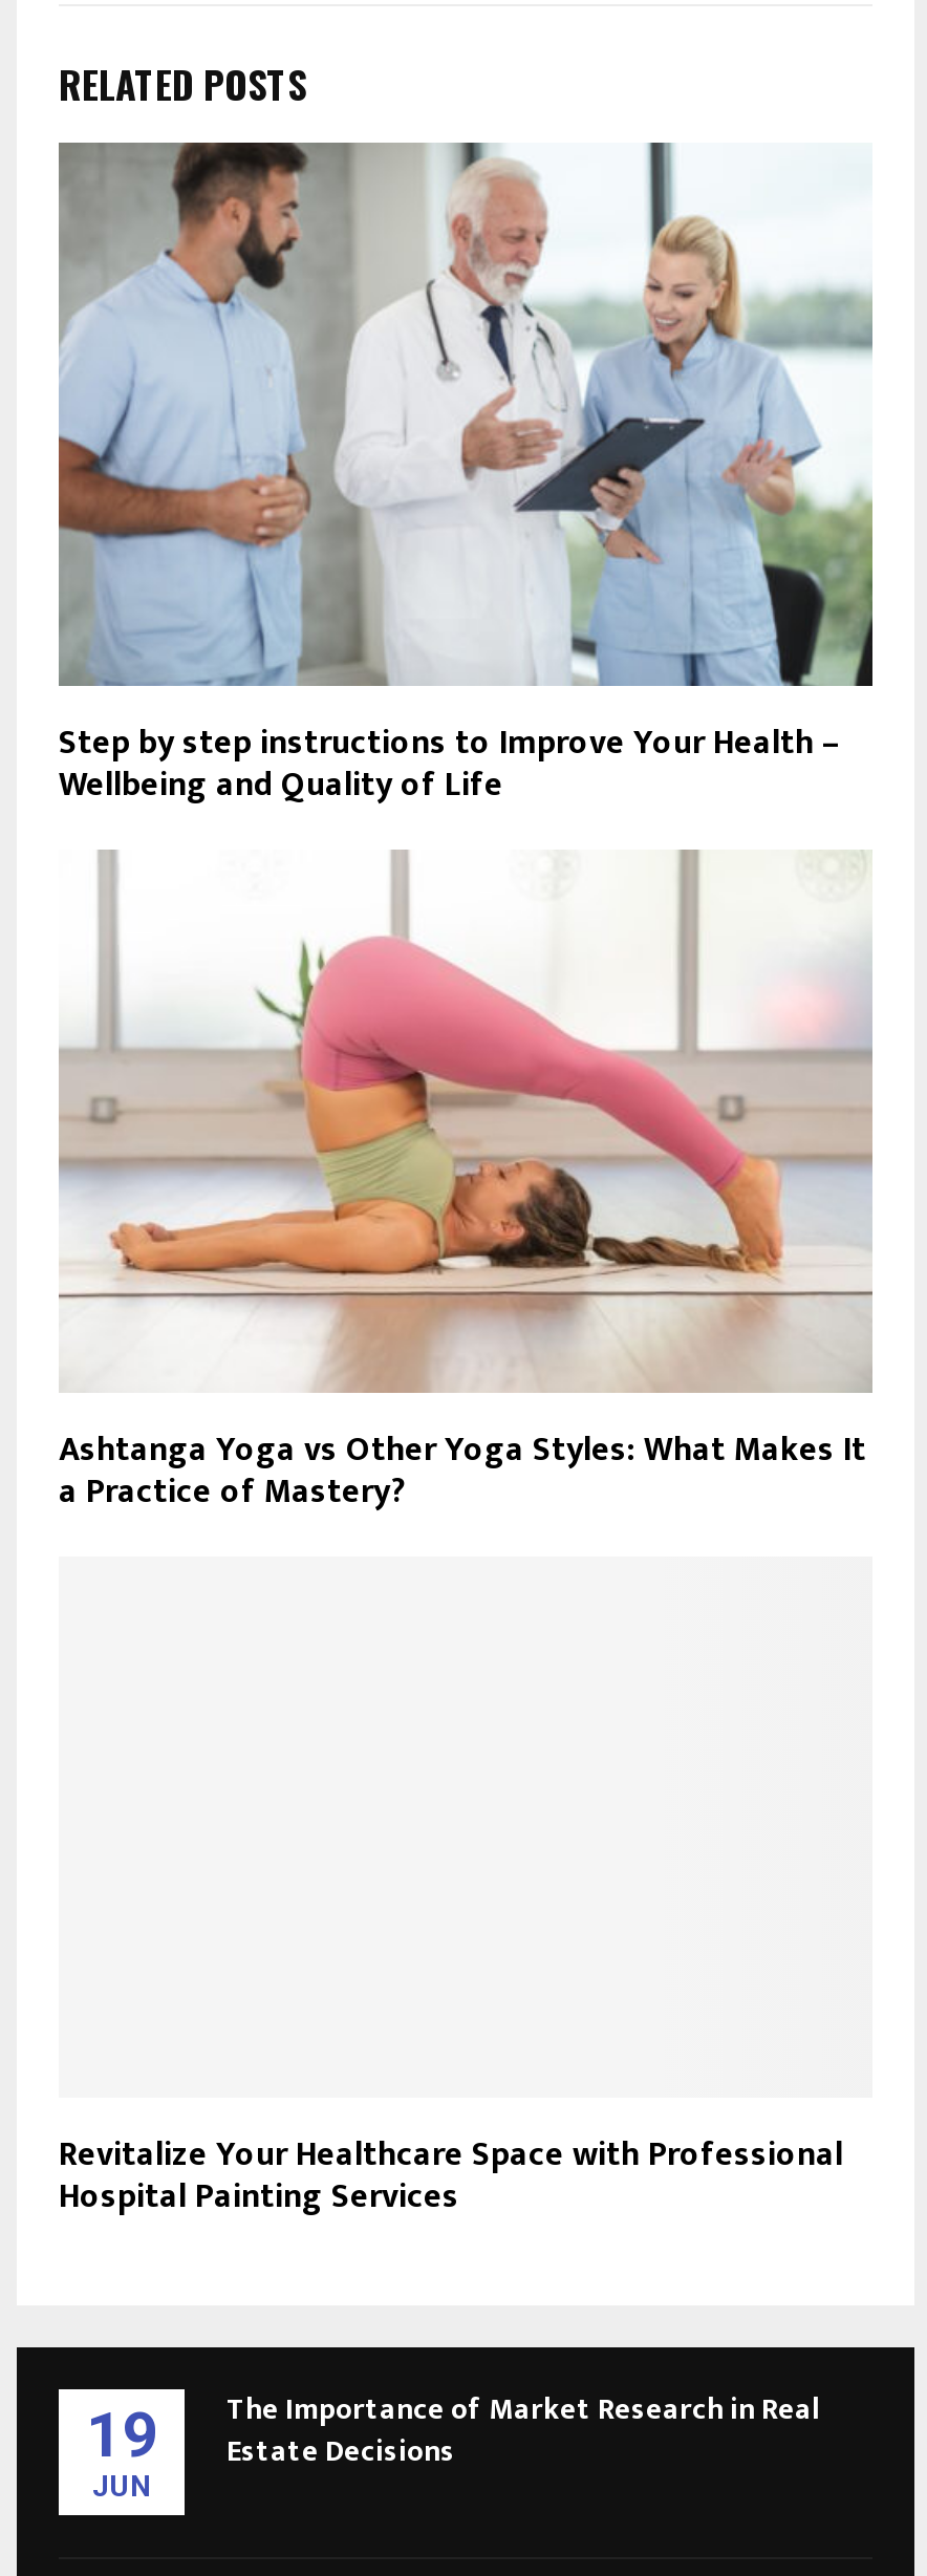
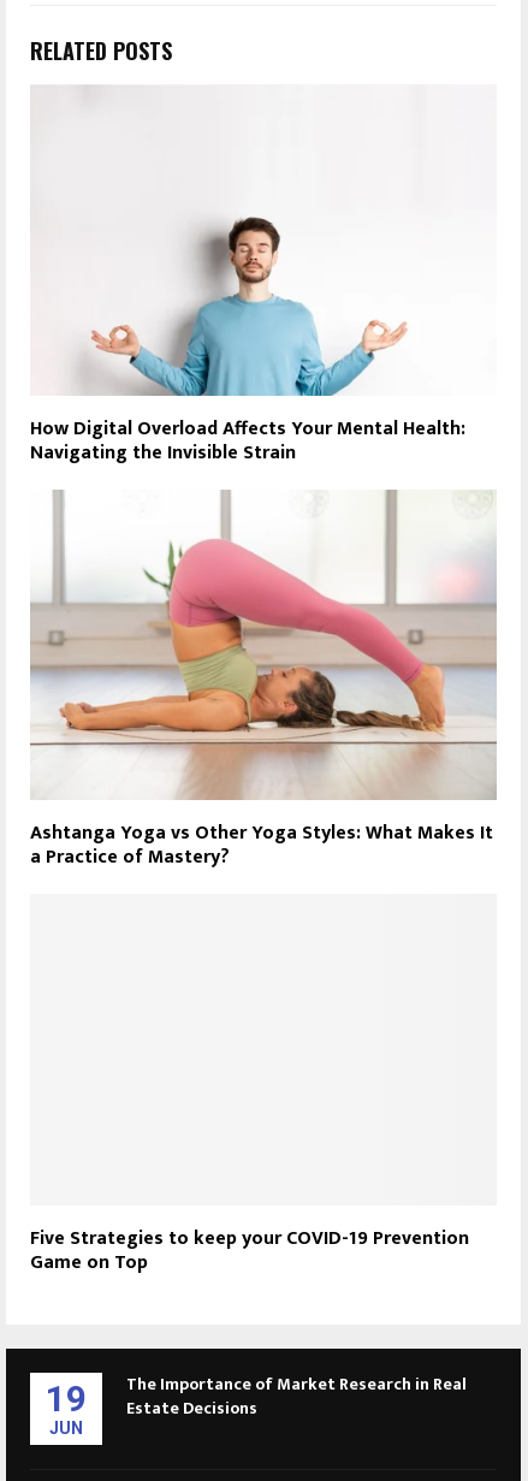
[57,141,875,813] [image] | Step by step instructions to Improve Your Health – | Wellbeing and Quality of Life -> [30,84,497,469] [image] | How Digital Overload Affects Your Mental Health: | Navigating the Invisible Strain
[59,2127,843,2226] Revitalize Your Healthcare Space with Professional | Hospital Painting Services -> [30,1222,469,1279] Five Strategies to keep your COVID-19 Prevention | Game on Top

